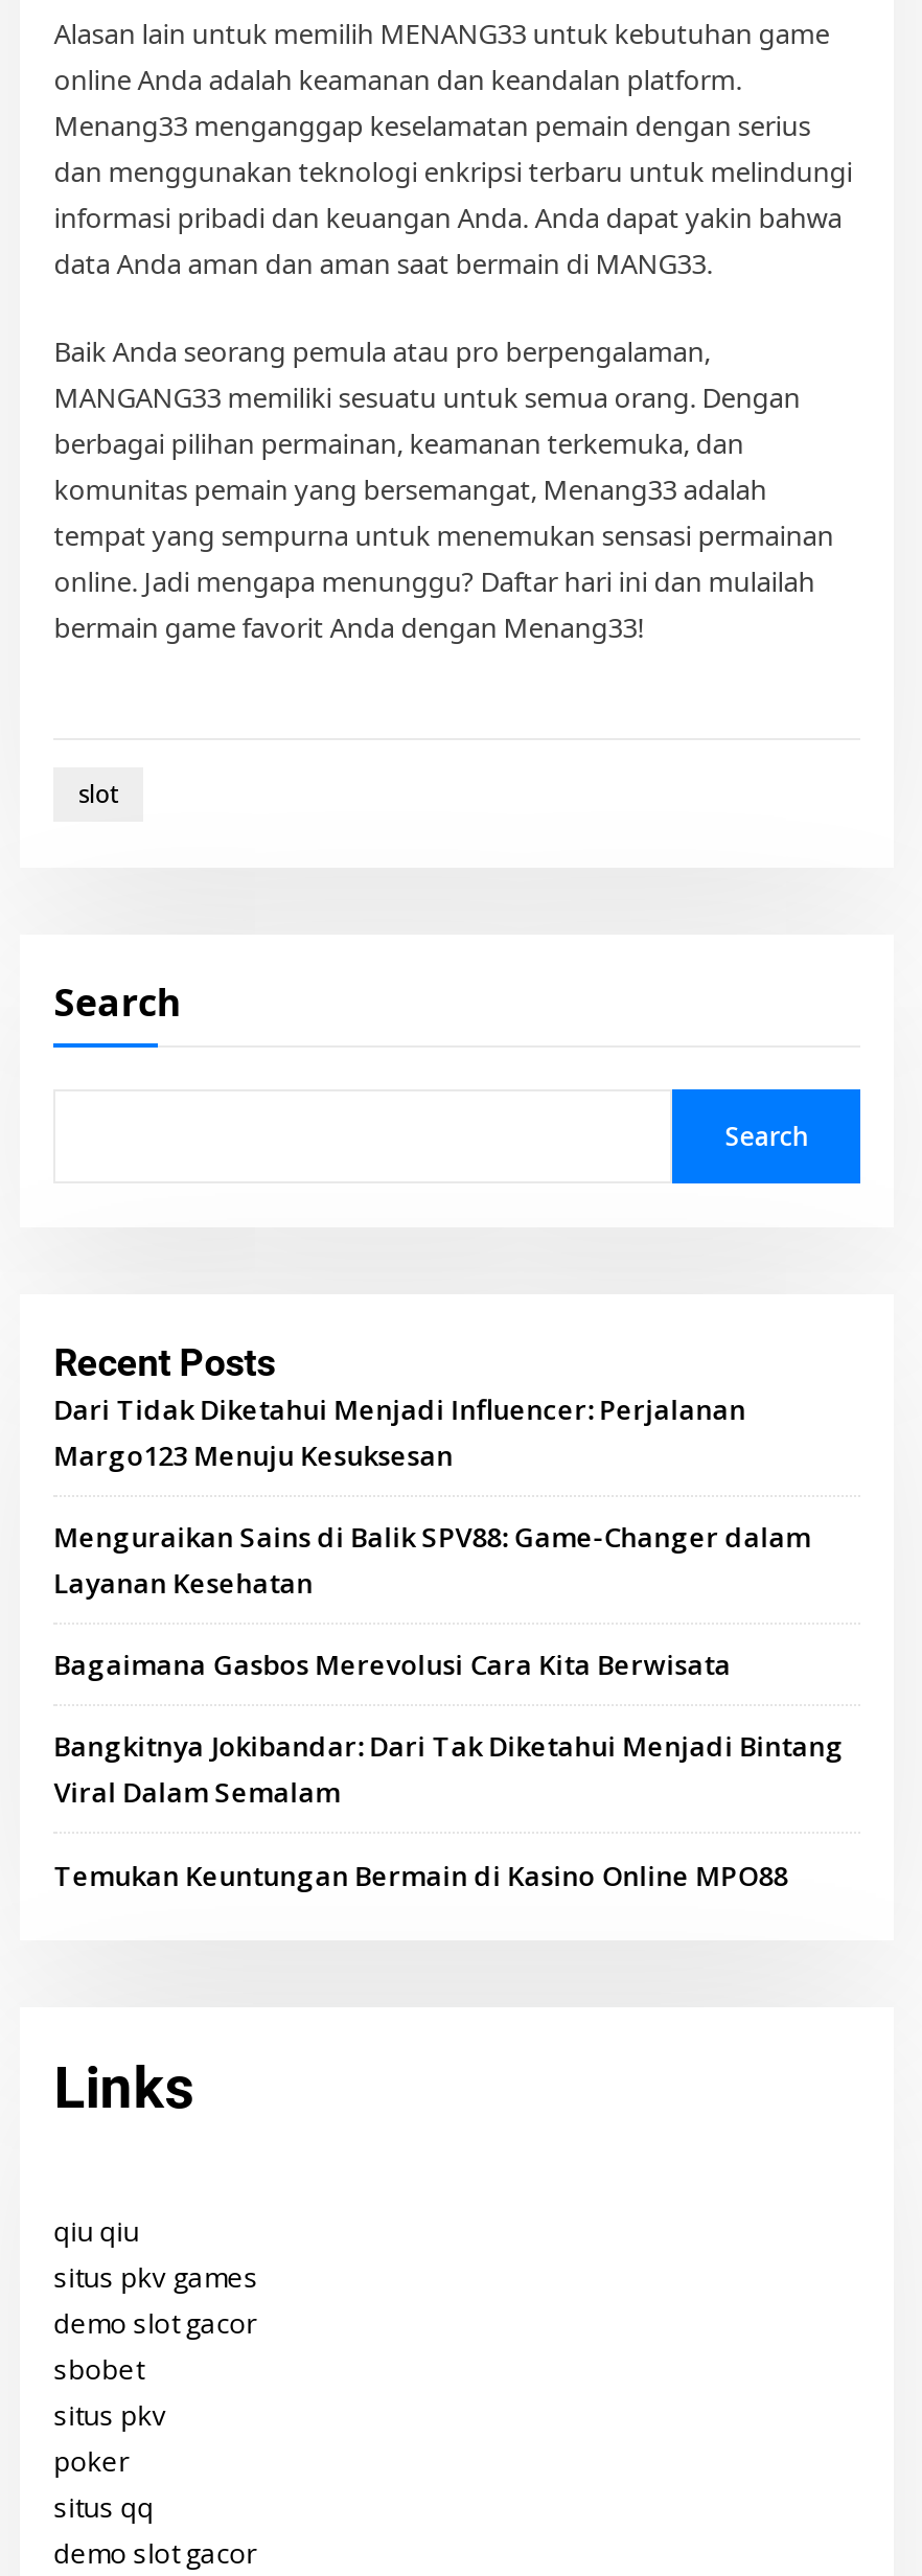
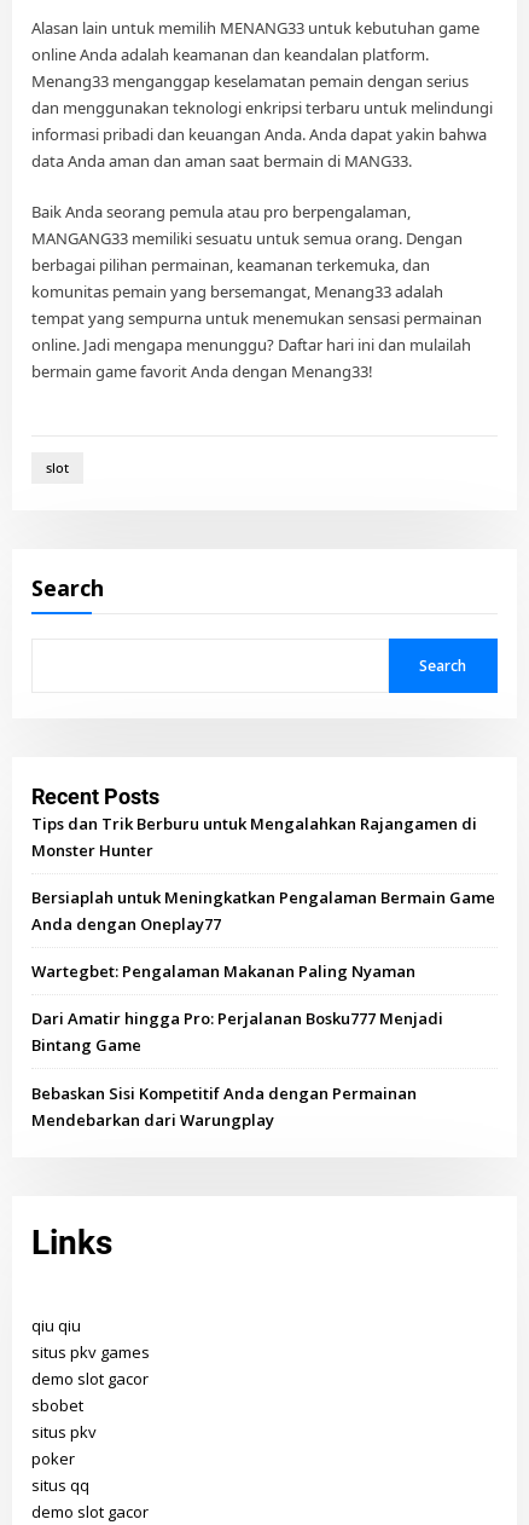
[54,1389,746,1473] Dari Tidak Diketahui Menjadi Influencer: Perjalanan | Margo123 Menuju Kesuksesan -> [32,812,477,860] Tips dan Trik Berburu untuk Mengalahkan Rajangamen di | Monster Hunter
[54,1518,811,1601] Menguraikan Sains di Balik SPV88: Game-Changer dalam | Layanan Kesehatan -> [32,886,495,935] Bersiaplah untuk Meningkatkan Pengalaman Bermain Game | Anda dengan Oneplay77
[54,1646,731,1683] Bagaimana Gasbos Merevolusi Cara Kita Berwisata -> [32,960,416,982] Wartegbet: Pengalaman Makanan Paling Nyaman
[54,1728,844,1811] Bangkitnya Jokibandar: Dari Tak Diketahui Menjadi Bintang | Viral Dalam Semalam -> [32,1008,443,1056] Dari Amatir hingga Pro: Perjalanan Bosku777 Menjadi | Bintang Game
[54,1856,788,1893] Temukan Keuntungan Bermain di Kasino Online MPO88 -> [32,1082,417,1130] Bebaskan Sisi Kompetitif Anda dengan Permainan | Mendebarkan dari Warungplay

